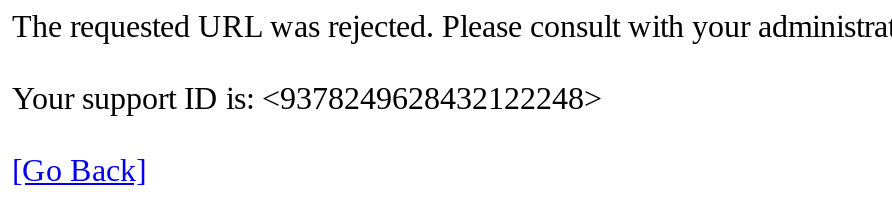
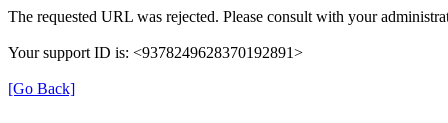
[12,81,602,115] Your support ID is: <9378249628432122248> -> [8,44,303,61] Your support ID is: <9378249628370192891>

